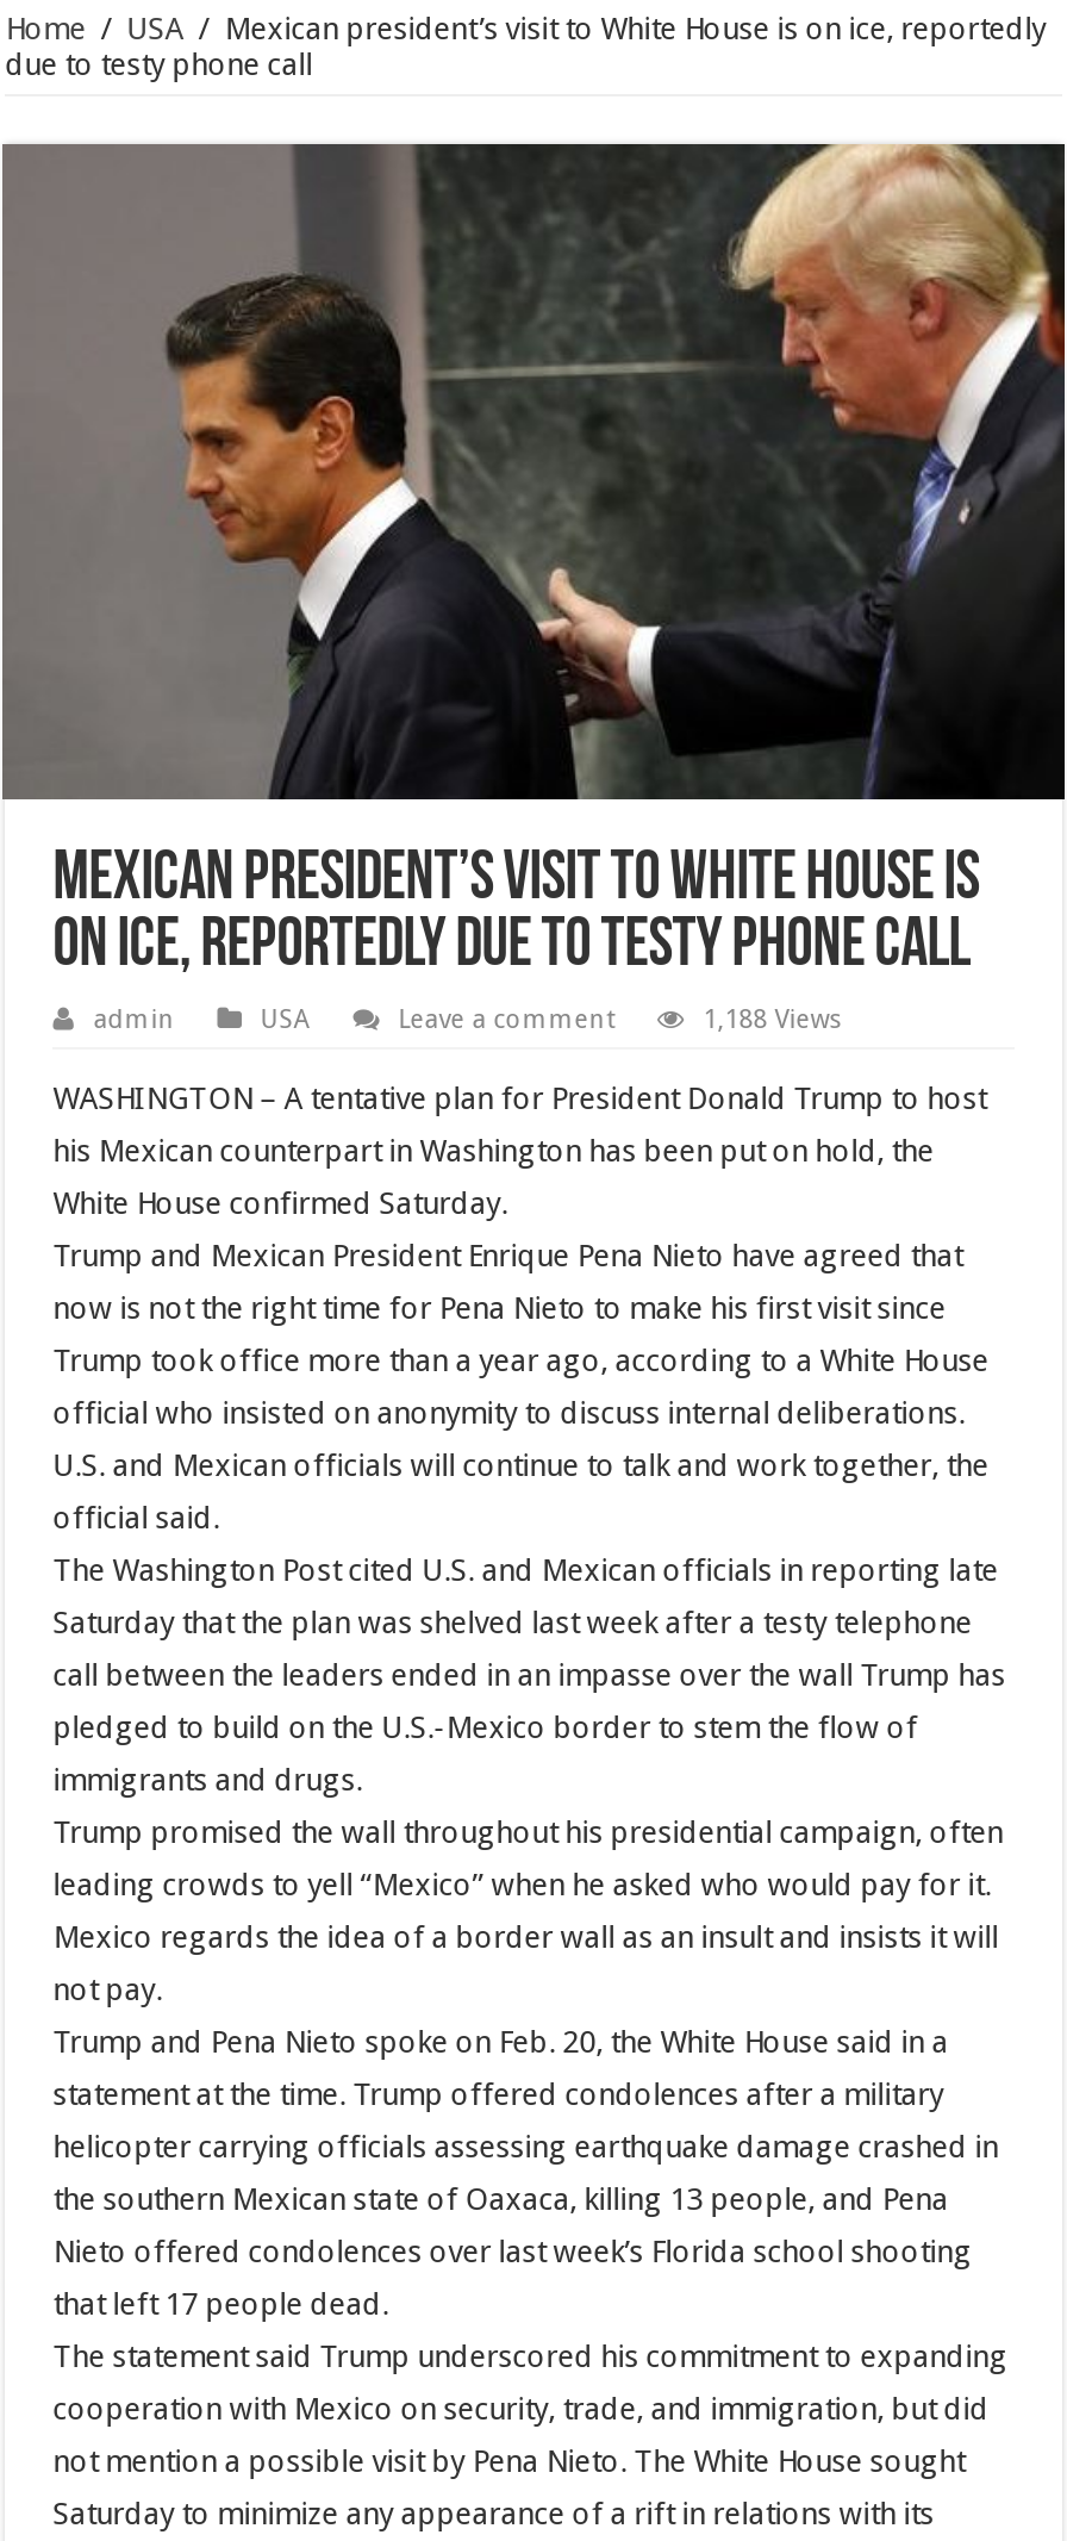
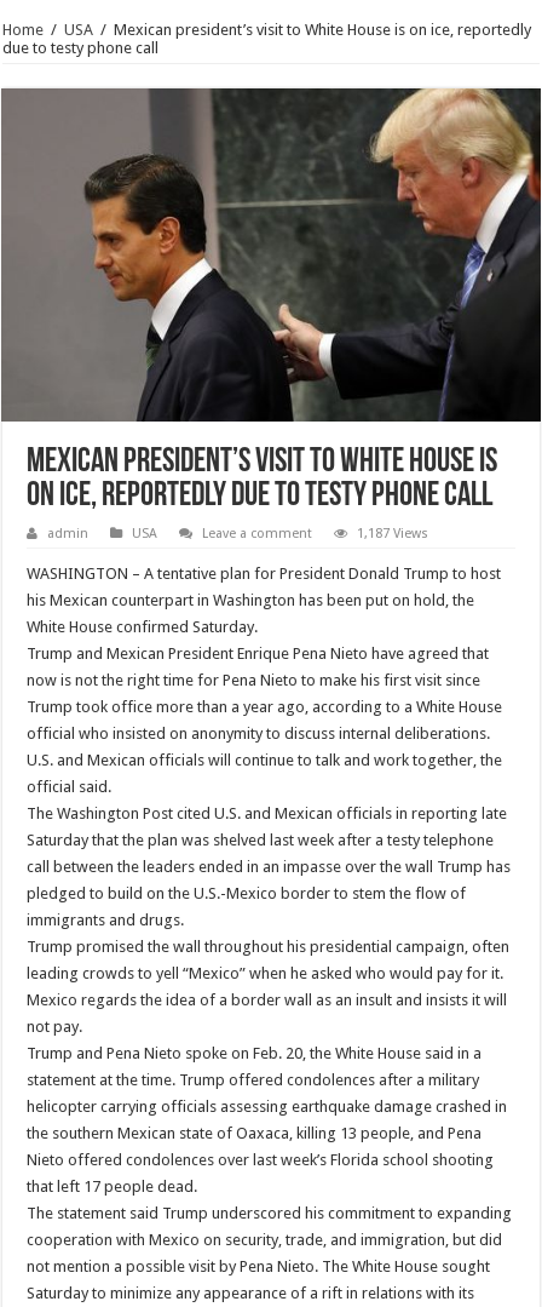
[703,1004,844,1035] 1,188 Views -> [357,526,429,542] 1,187 Views

